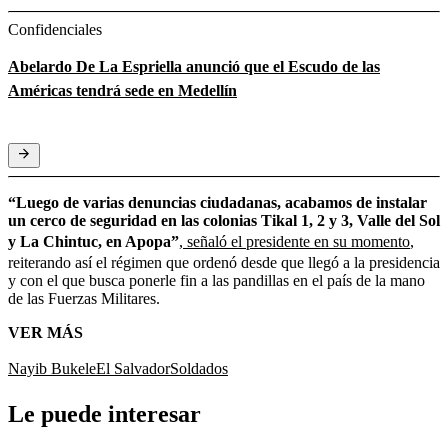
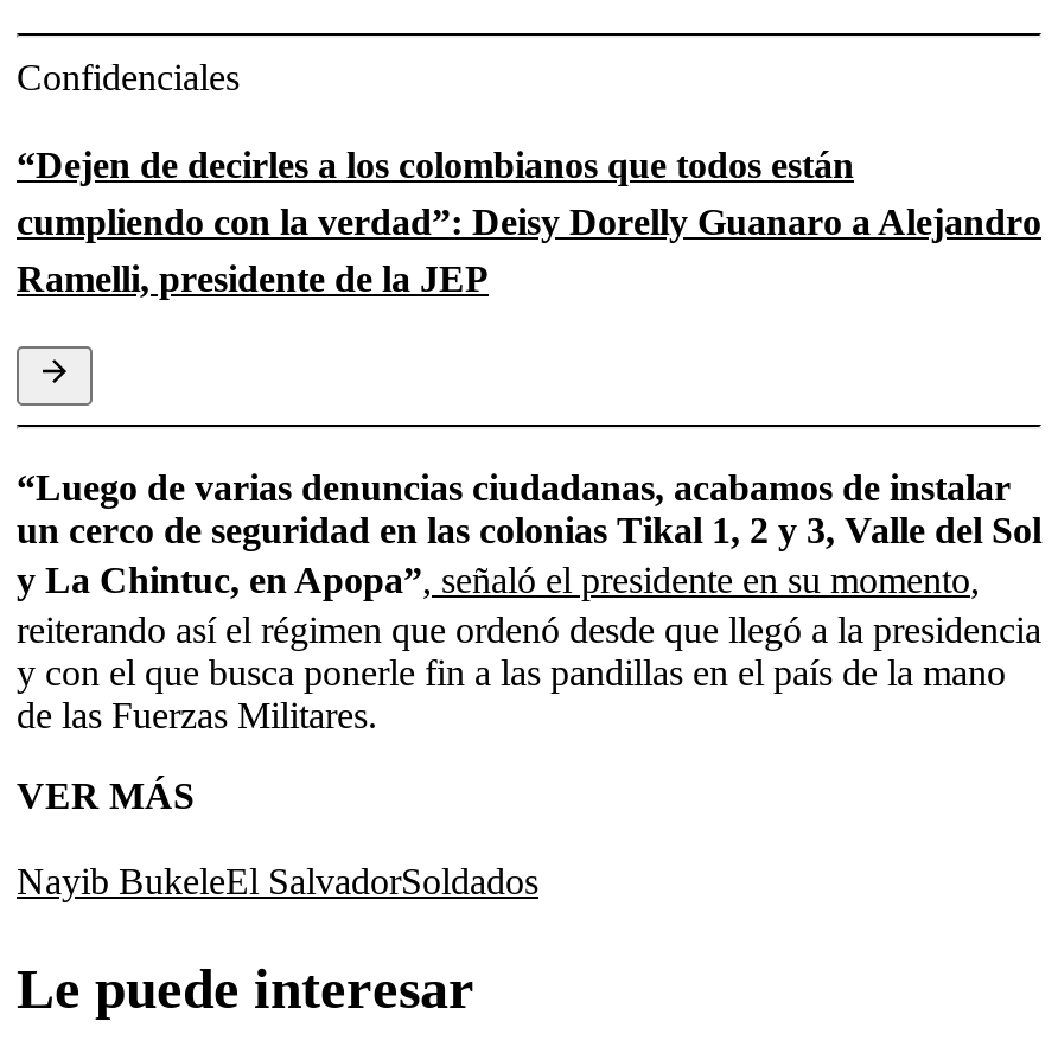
[8,58,380,99] Abelardo De La Espriella anunció que el Escudo de las | Américas tendrá sede en Medellín -> [17,144,1041,298] “Dejen de decirles a los colombianos que todos están | cumpliendo con la verdad”: Deisy Dorelly Guanaro a Alejandro | Ramelli, presidente de la JEP

